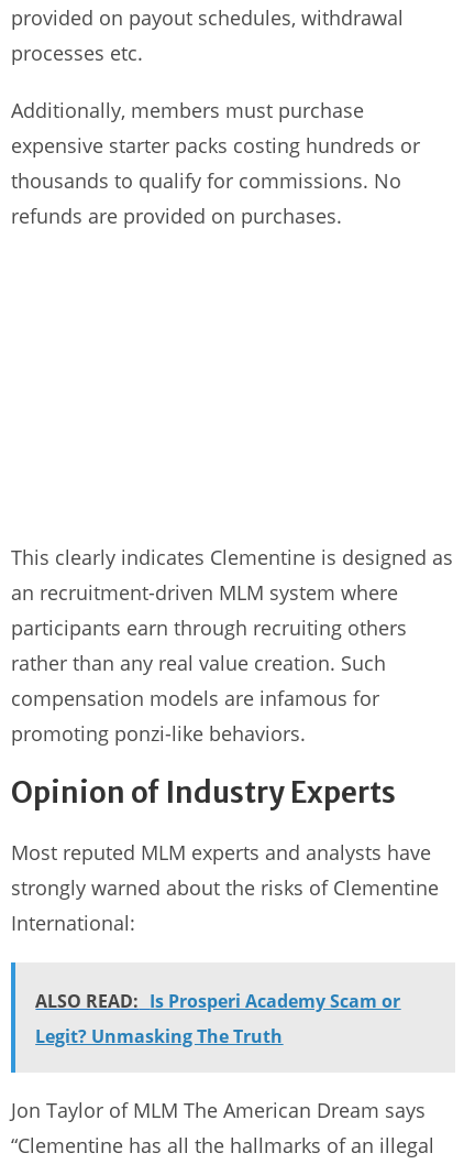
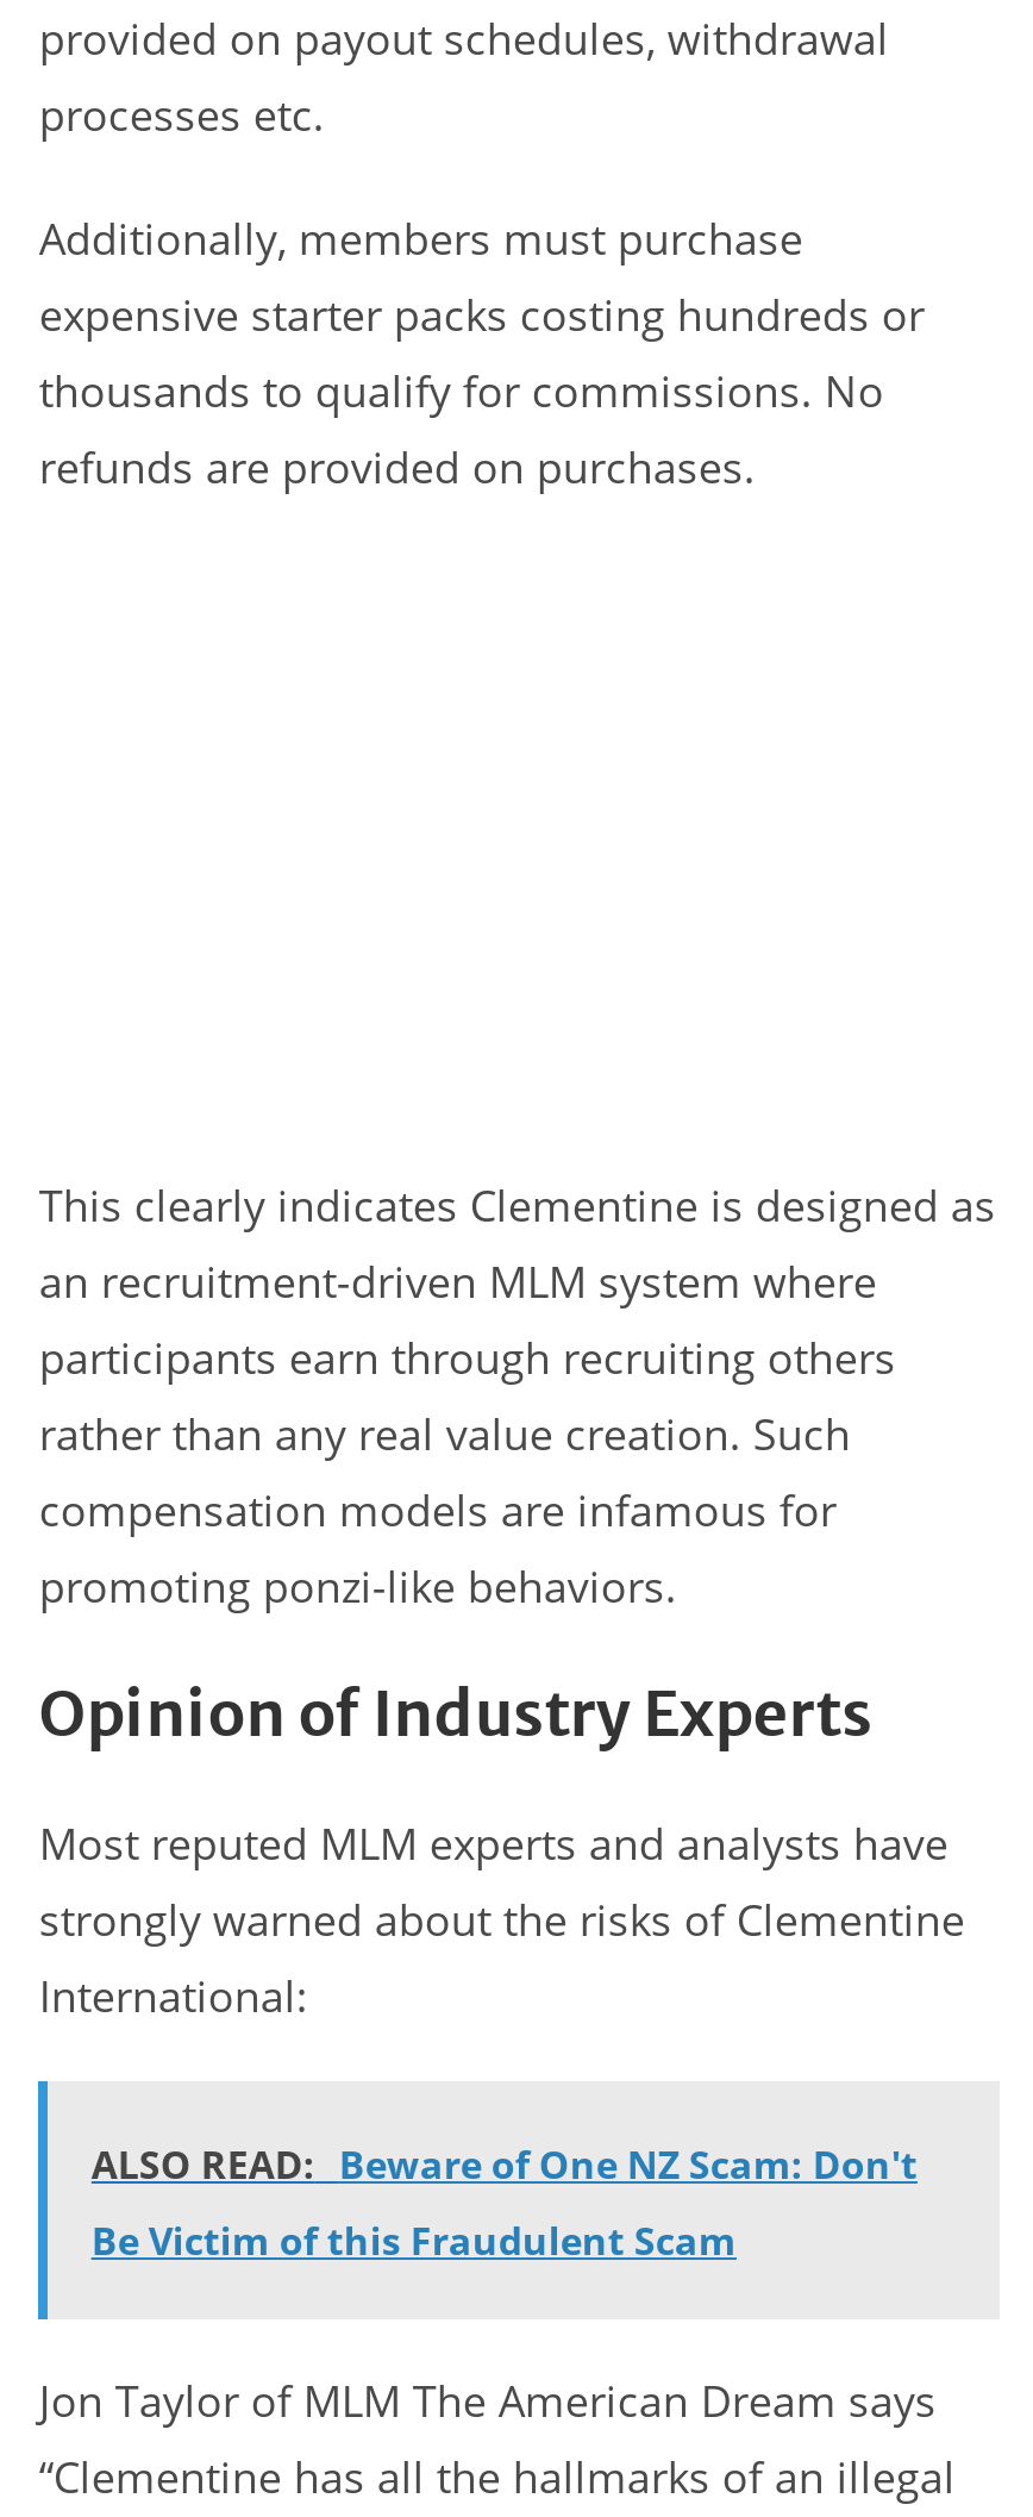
[36,989,401,1013] ALSO READ: Is Prosperi Academy Scam or -> [91,2138,917,2191] ALSO READ: Beware of One NZ Scam: Don't
[36,1024,283,1048] Legit? Unmasking The Truth -> [91,2215,736,2267] Be Victim of this Fraudulent Scam

